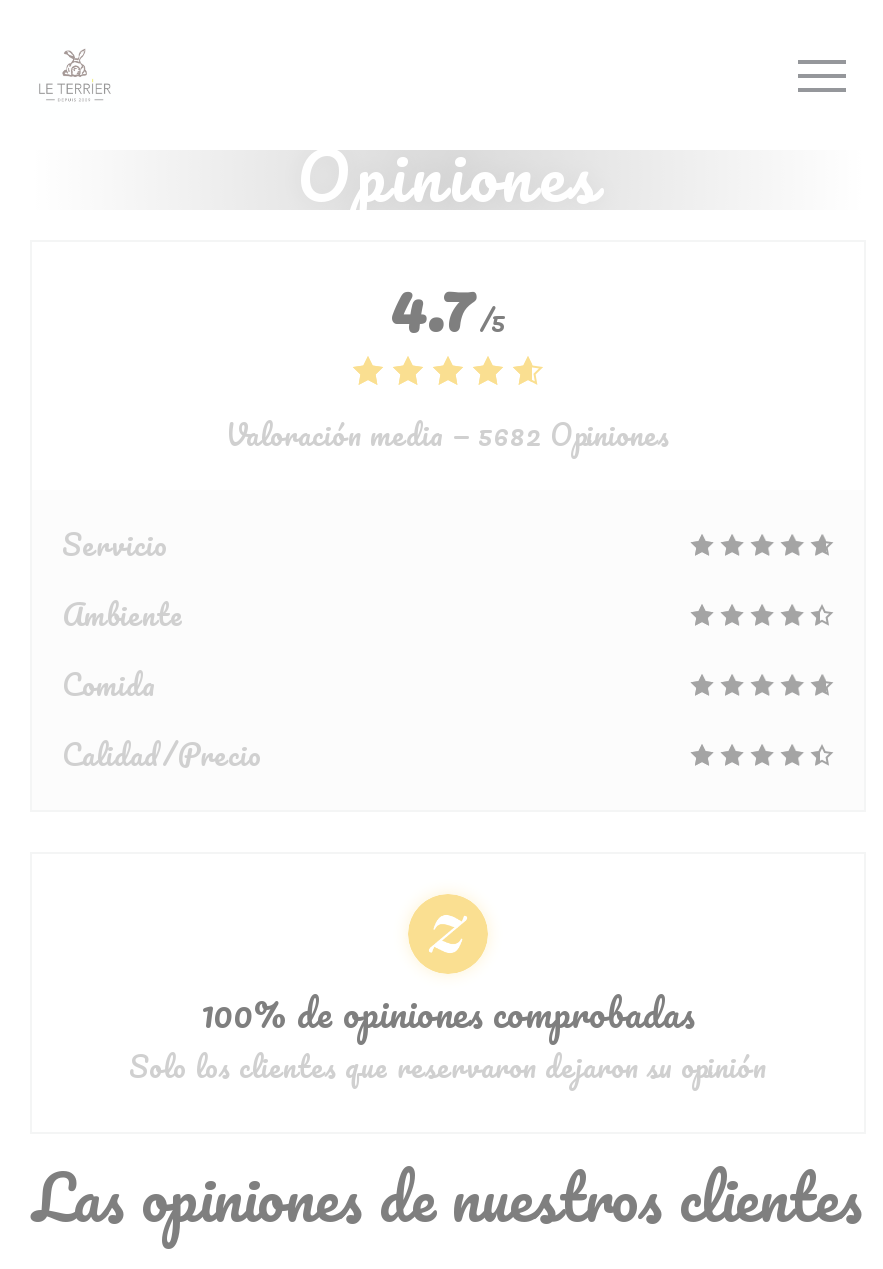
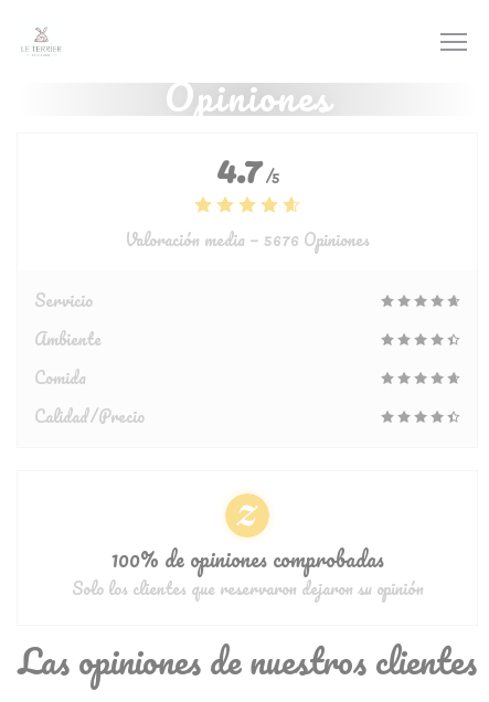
[226,410,670,458] Valoración media — 5682 Opiniones -> [125,226,370,253] Valoración media — 5676 Opiniones

